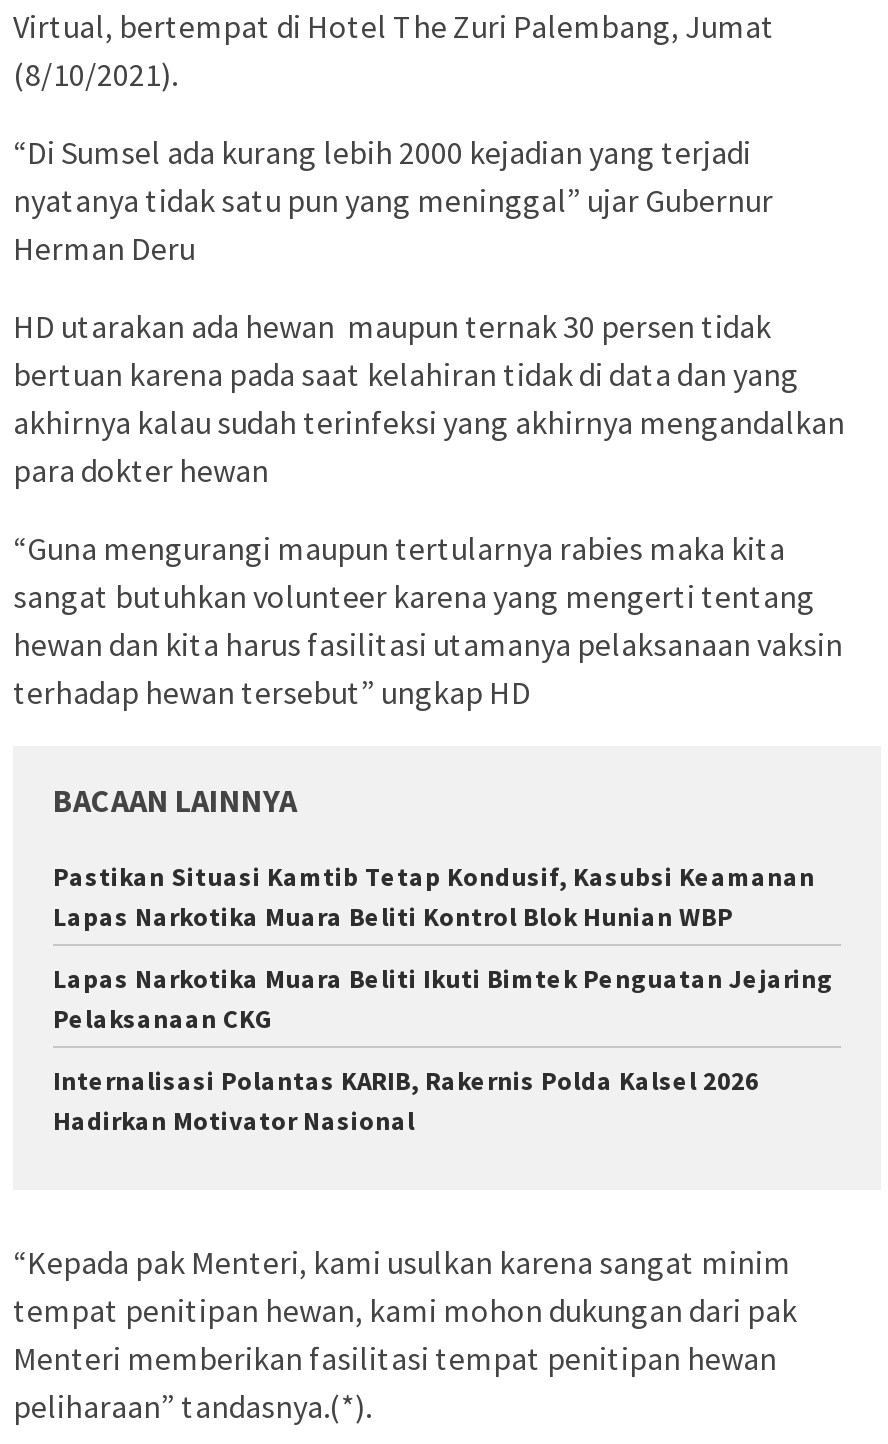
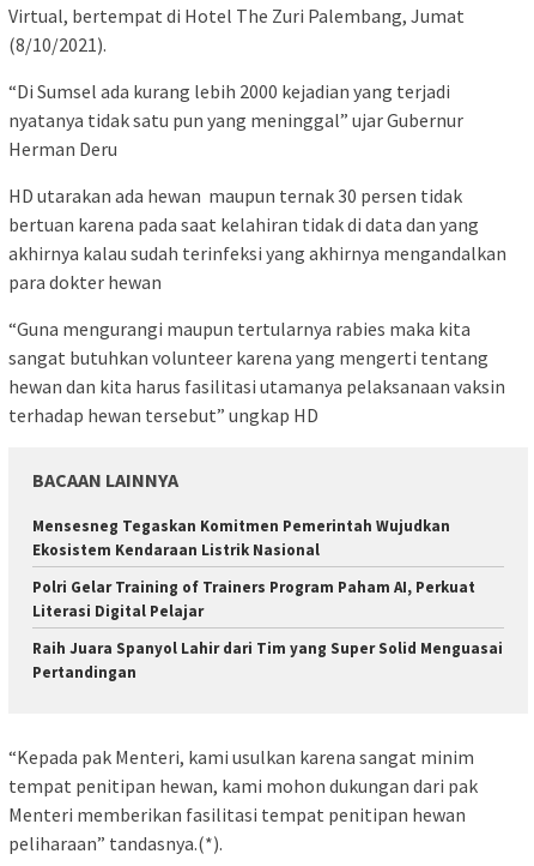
[53,859,815,933] Pastikan Situasi Kamtib Tetap Kondusif, Kasubsi Keamanan | Lapas Narkotika Muara Beliti Kontrol Blok Hunian WBP -> [32,515,450,560] Mensesneg Tegaskan Komitmen Pemerintah Wujudkan | Ekosistem Kendaraan Listrik Nasional
[53,961,833,1035] Lapas Narkotika Muara Beliti Ikuti Bimtek Penguatan Jejaring | Pelaksanaan CKG -> [32,577,475,621] Polri Gelar Training of Trainers Program Paham AI, Perkuat | Literasi Digital Pelajar
[53,1063,759,1137] Internalisasi Polantas KARIB, Rakernis Polda Kalsel 2026 | Hadirkan Motivator Nasional -> [32,638,503,682] Raih Juara Spanyol Lahir dari Tim yang Super Solid Menguasai | Pertandingan

